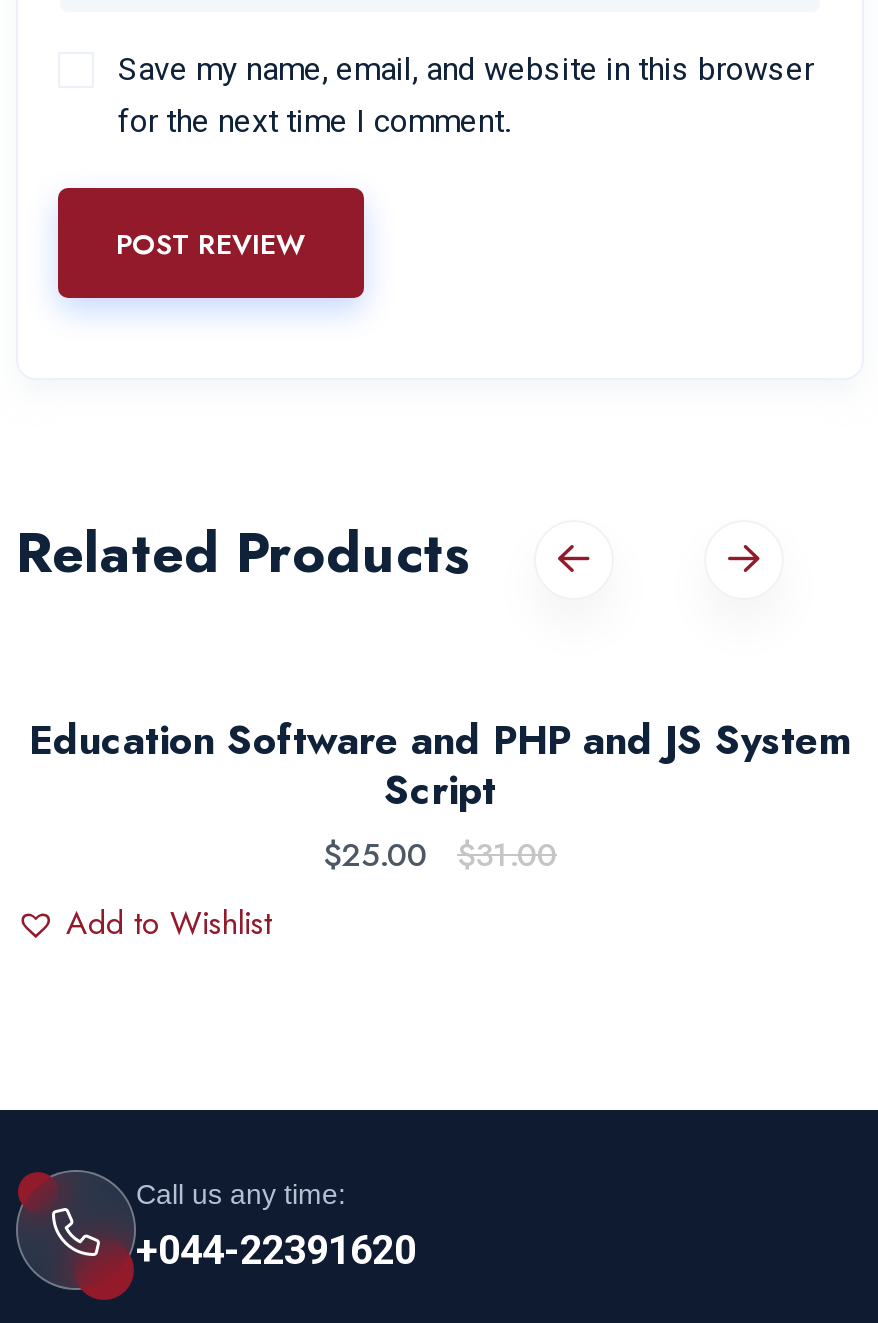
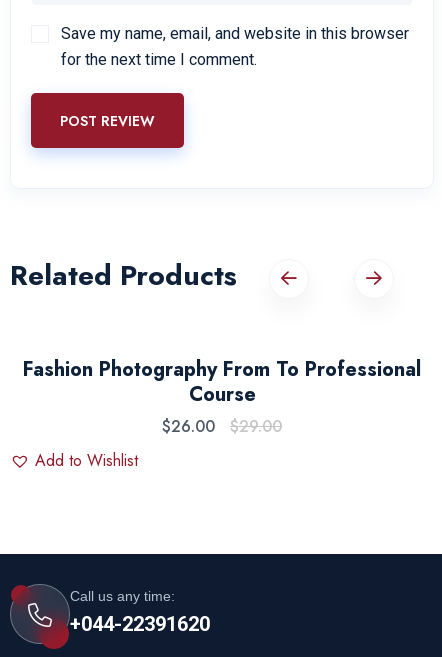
[29,712,851,878] Education Software and PHP and JS System | Script | $25.00 | $31.00 -> [23,355,421,438] Fashion Photography From To Professional | Course | $26.00 | $29.00

